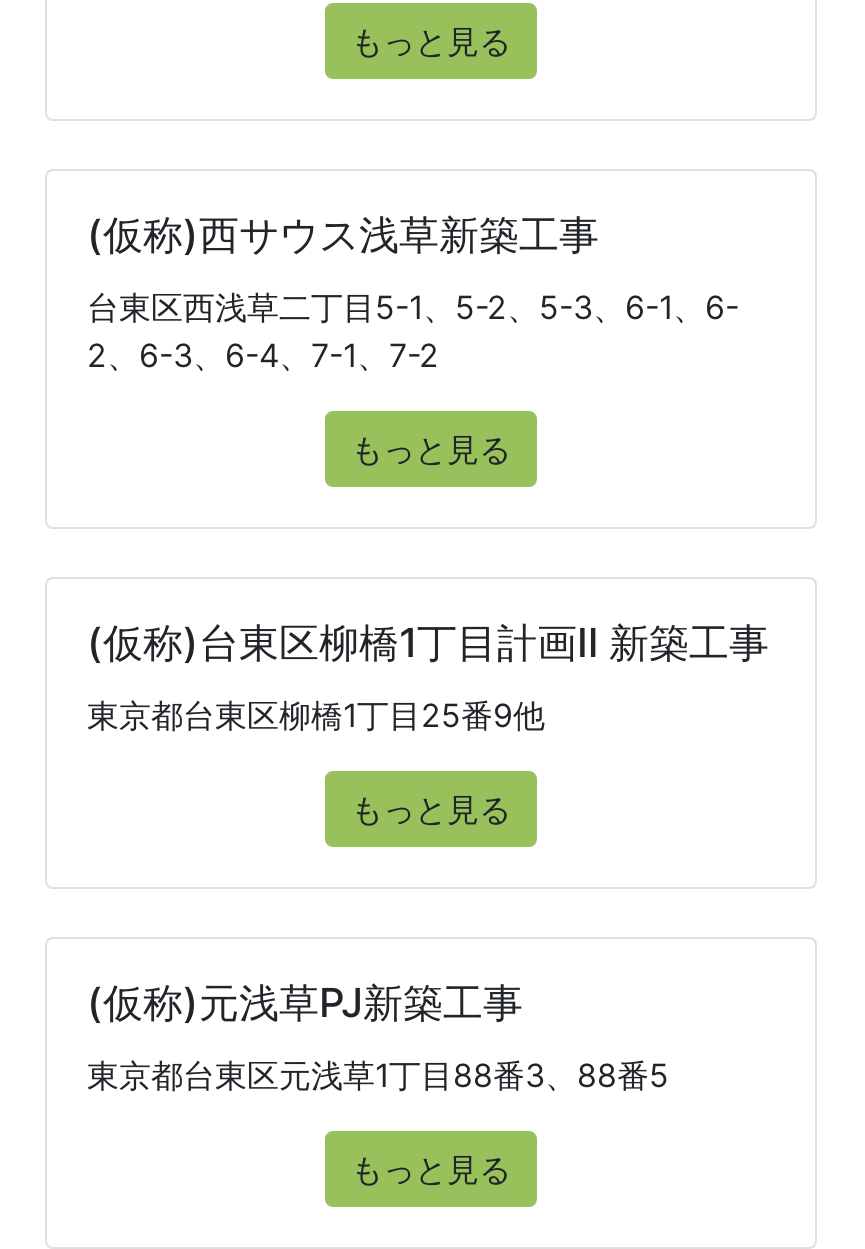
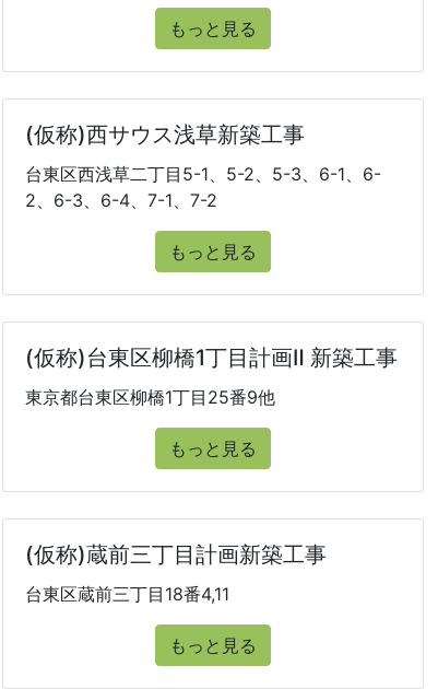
[87,979,523,1027] (仮称)元浅草PJ新築工事 -> [25,541,327,568] (仮称)蔵前三丁目計画新築工事
[87,1055,669,1095] 東京都台東区元浅草1丁目88番3、88番5 -> [25,583,229,605] 台東区蔵前三丁目18番4,11

